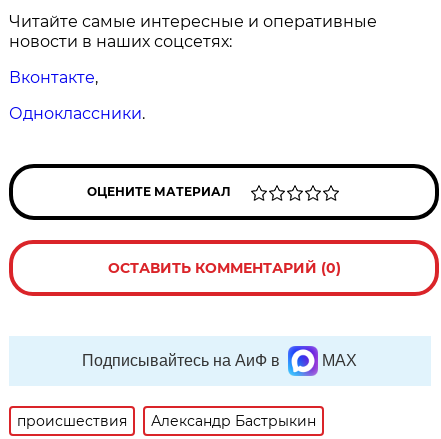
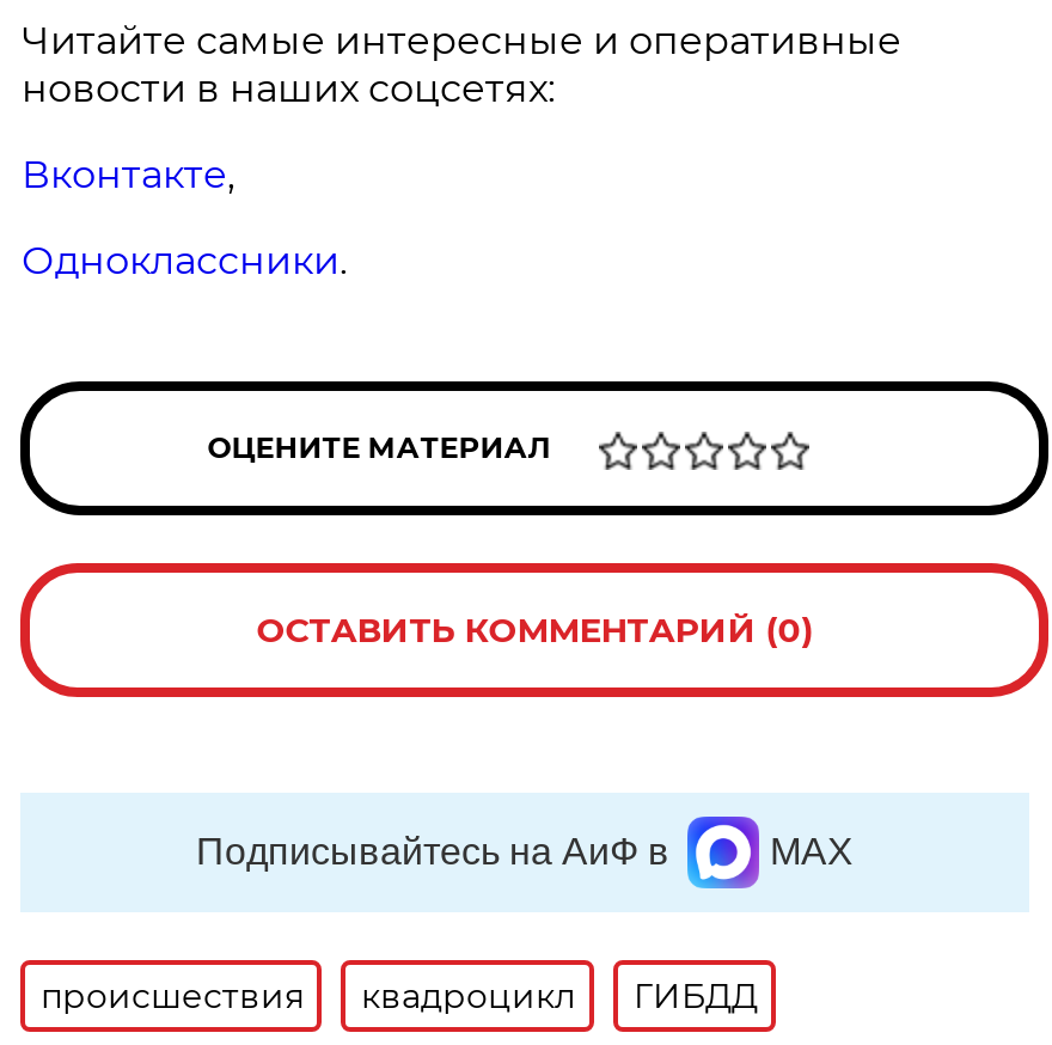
[151,412,316,430] Александр Бастрыкин -> [361,974,758,1017] квадроцикл | ГИБДД

